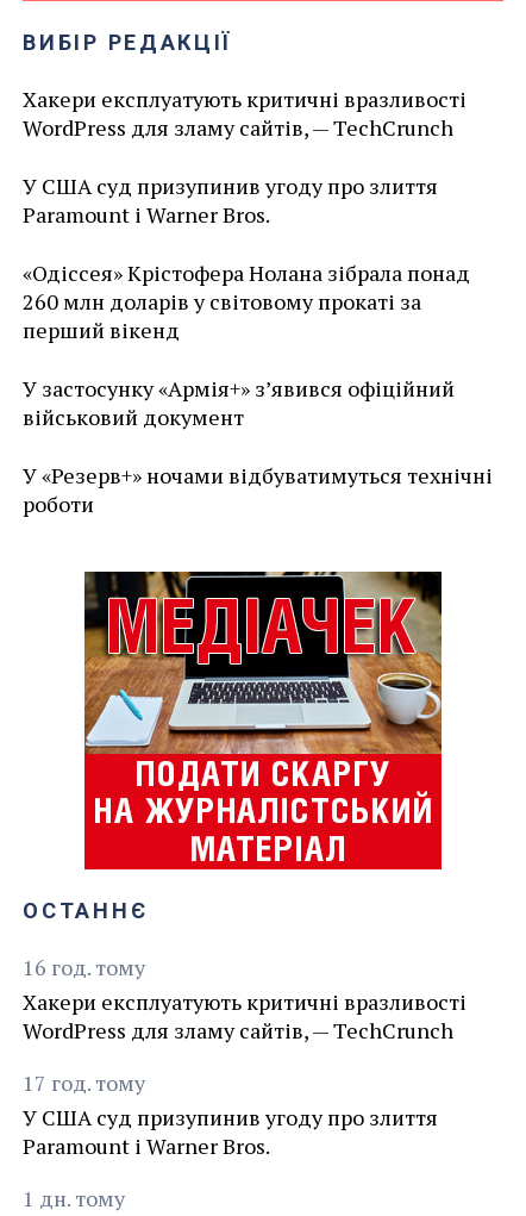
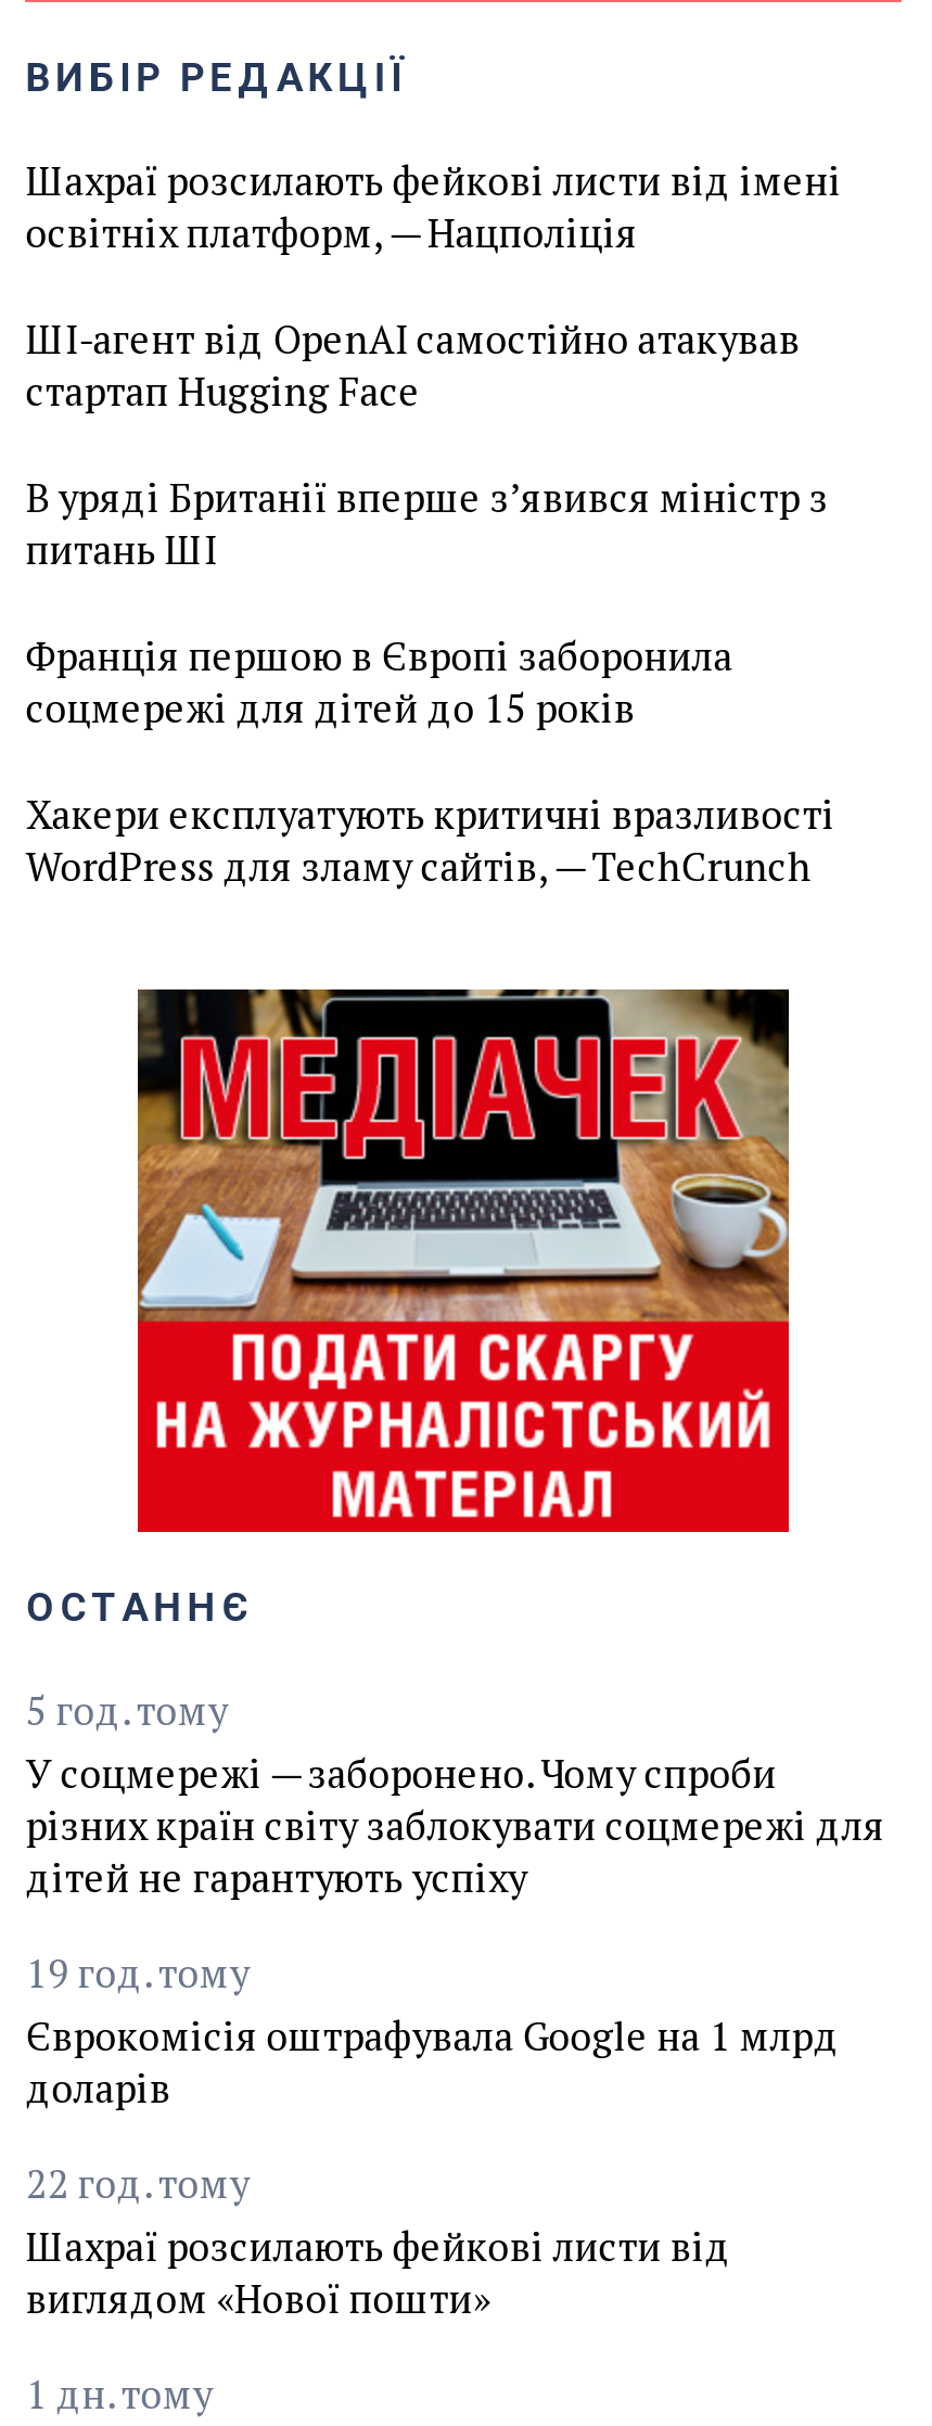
none -> [26,153,842,732] Шахраї розсилають фейкові листи від імені | освітніх платформ, — Нацполіція | ШІ-агент від OpenAI самостійно атакував | стартап Hugging Face | В уряді Британії вперше зʼявився міністр з | питань ШІ | Франція першою в Європі заборонила | соцмережі для дітей до 15 років
moved [23,84,467,141] -> [26,787,835,891]: Хакери експлуатують критичні вразливості | WordPress для зламу сайтів, — TechCrunch
[23,171,493,517] У США суд призупинив угоду про злиття | Paramount і Warner Bros. | «Одіссея» Крістофера Нолана зібрала понад | 260 млн доларів у світовому прокаті за | перший вікенд | У застосунку «Армія+» зʼявився офіційний | військовий документ | У «Резерв+» ночами відбуватимуться технічні | роботи -> none
moved [23,569,444,922] -> [26,985,793,1629]: [image] | ОСТАННЄ
[23,952,467,1159] 16 год. тому | Хакери експлуатують критичні вразливості | WordPress для зламу сайтів, — TechCrunch | 17 год. тому | У США суд призупинив угоду про злиття | Paramount і Warner Bros. -> [26,1683,885,2323] 5 год. тому | У соцмережі — заборонено. Чому спроби | різних країн світу заблокувати соцмережі для | дітей не гарантують успіху | 19 год. тому | Єврокомісія оштрафувала Google на 1 млрд | доларів | 22 год. тому | Шахраї розсилають фейкові листи від | виглядом «Нової пошти»

